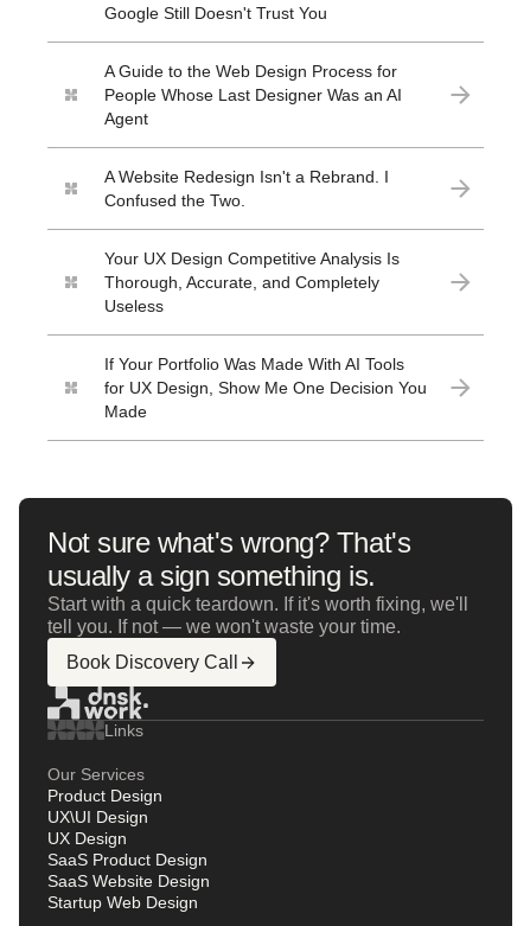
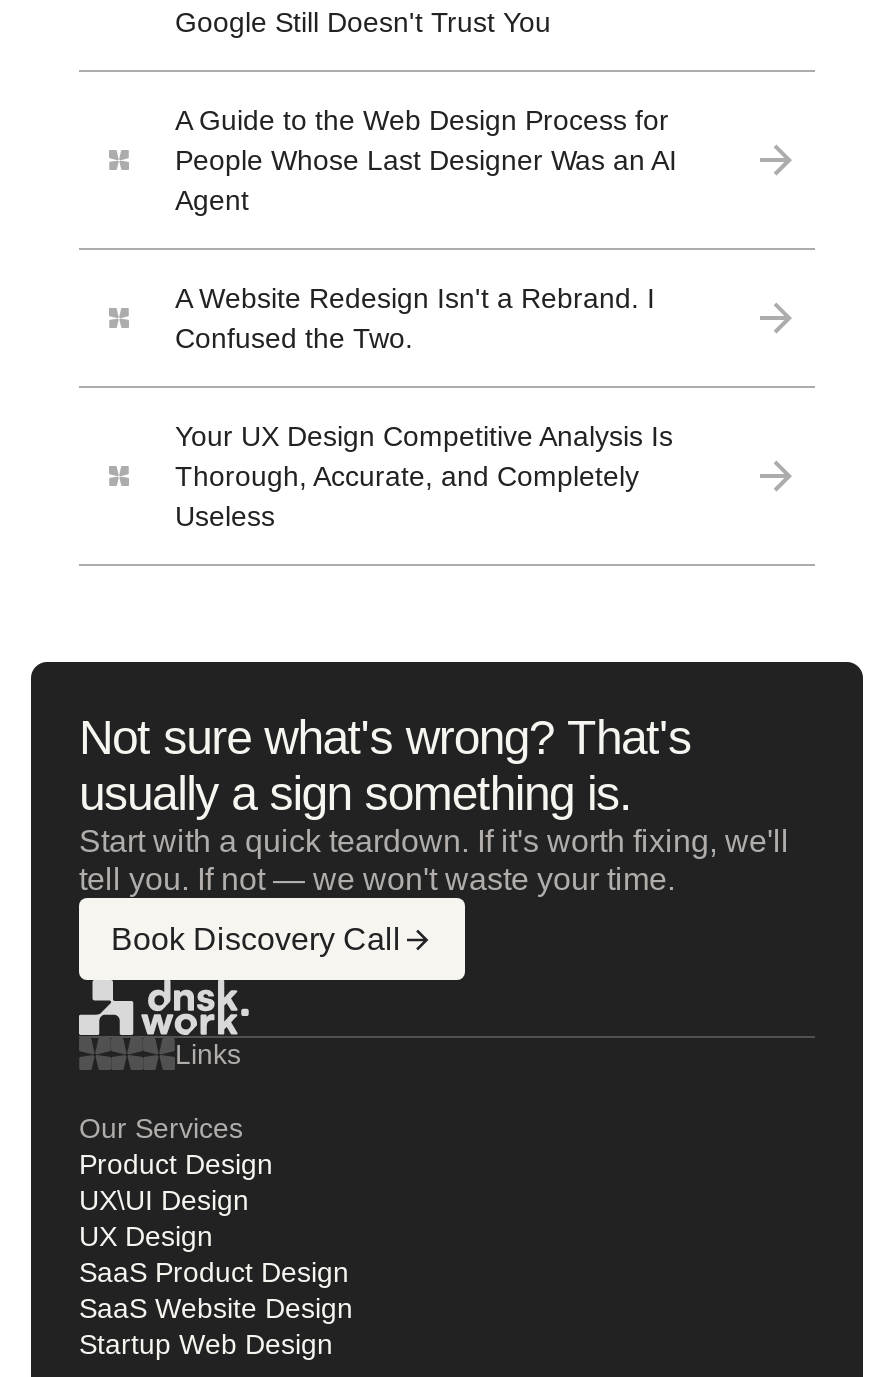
[104,355,427,421] If Your Portfolio Was Made With AI Tools | for UX Design, Show Me One Decision You | Made -> none

